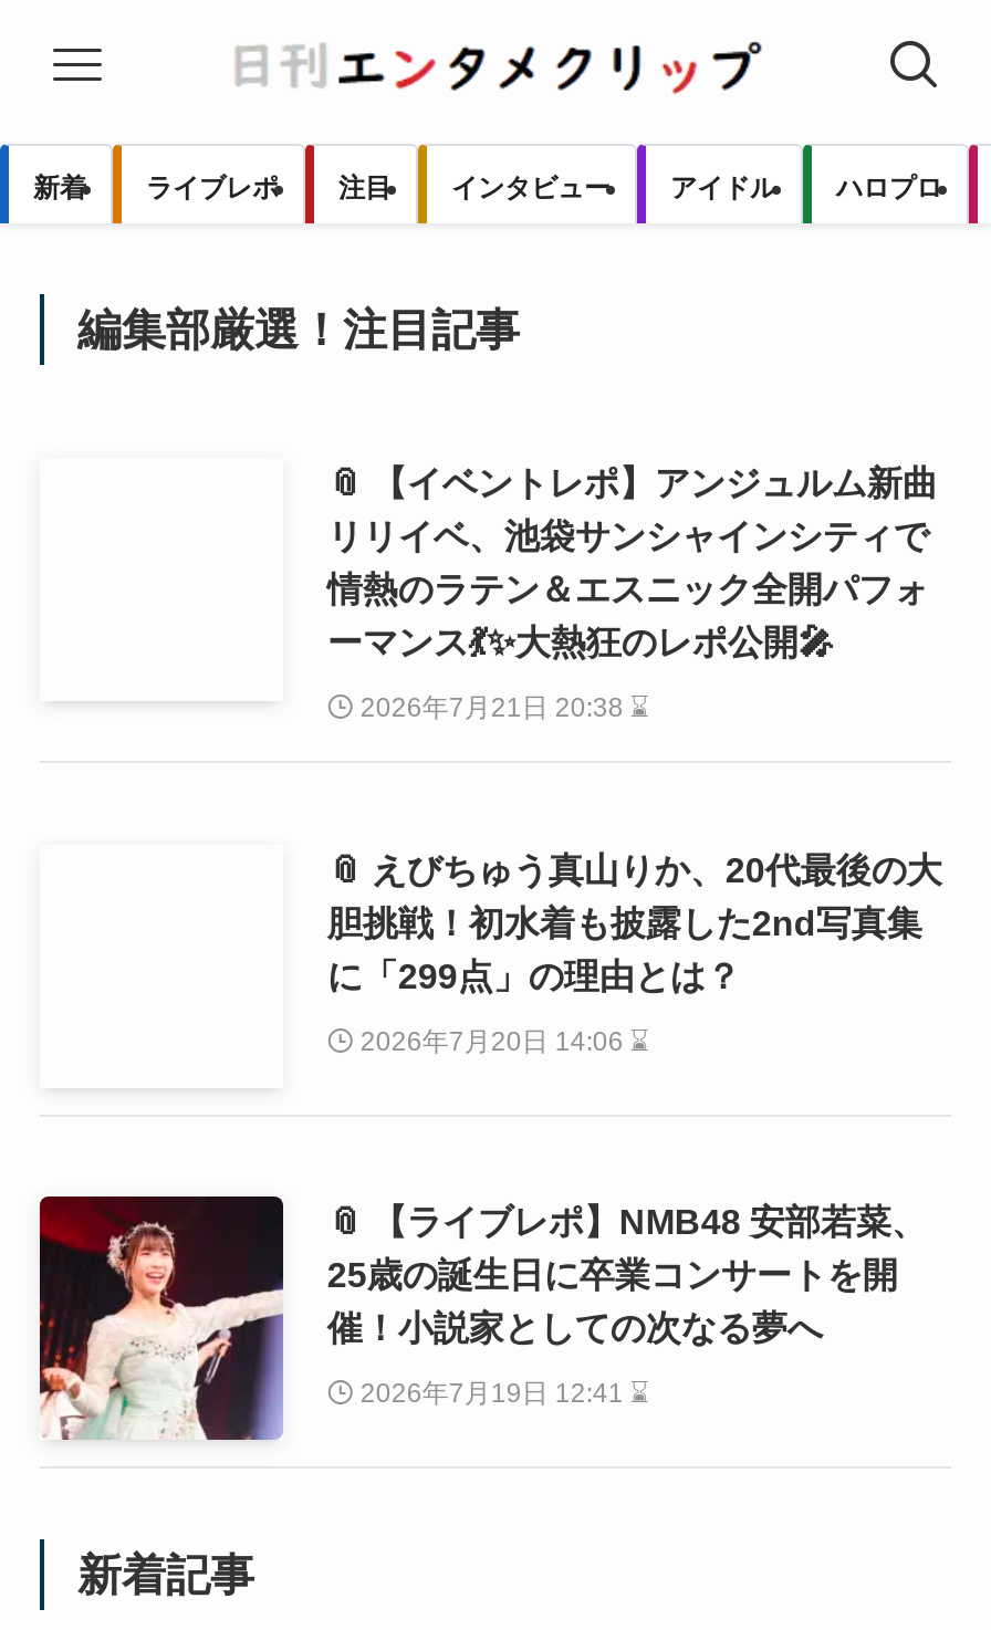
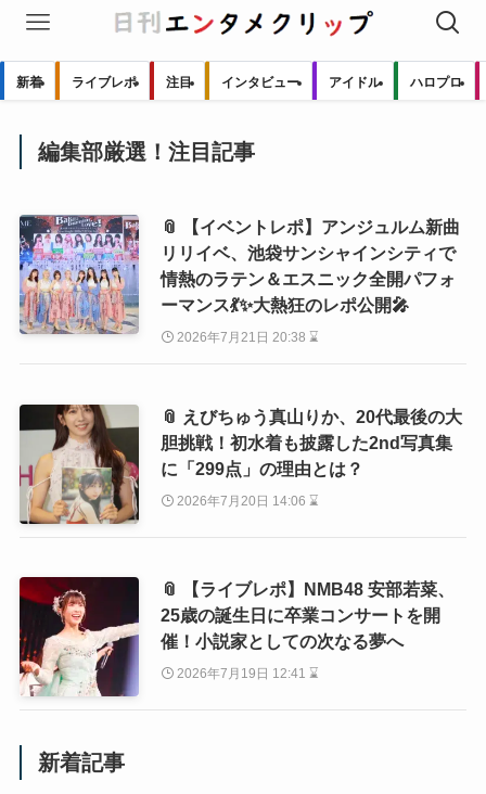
none -> [18,214,140,335] [image]
none -> [18,404,140,525] [image]

